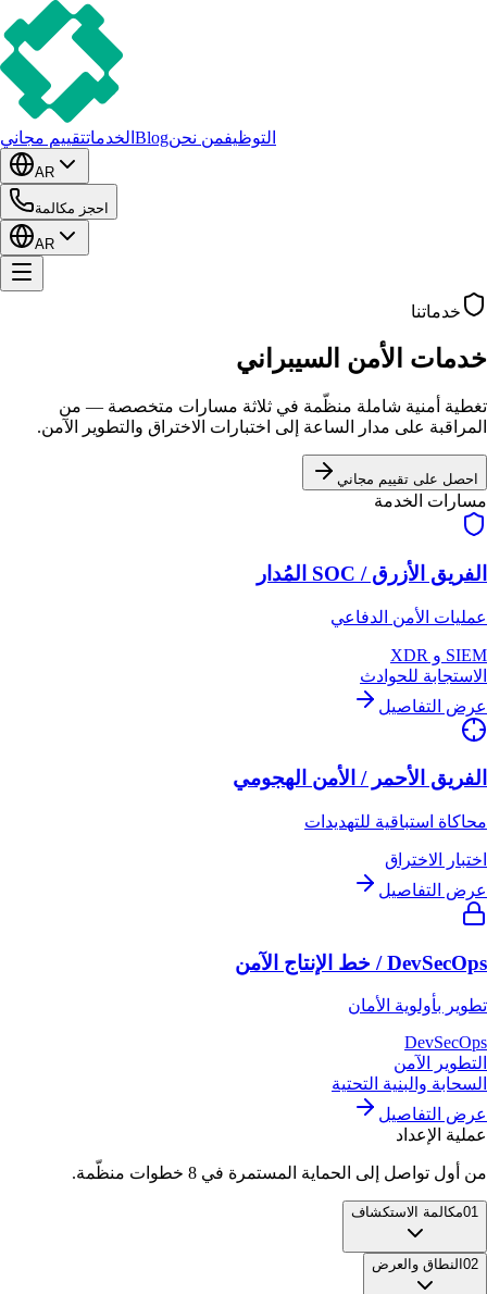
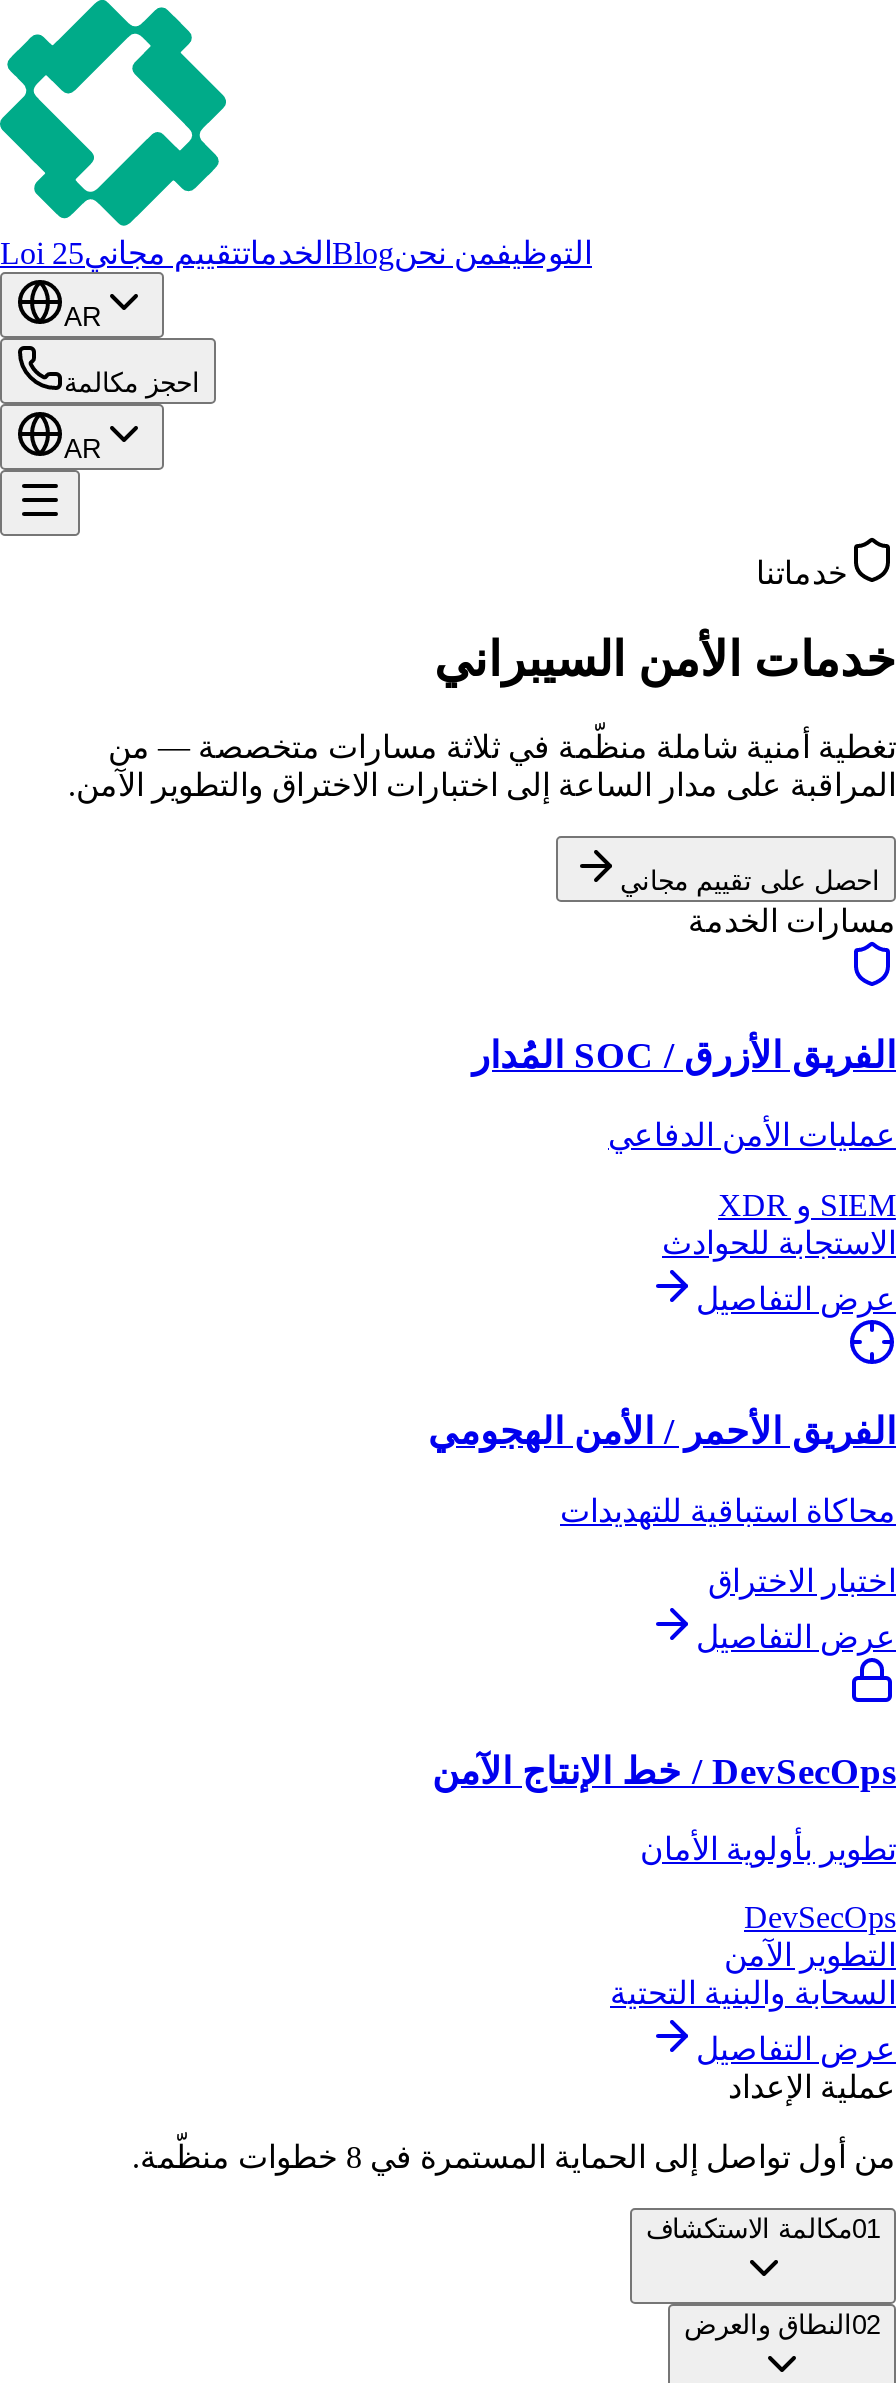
none -> [0,237,84,271] Loi 25

